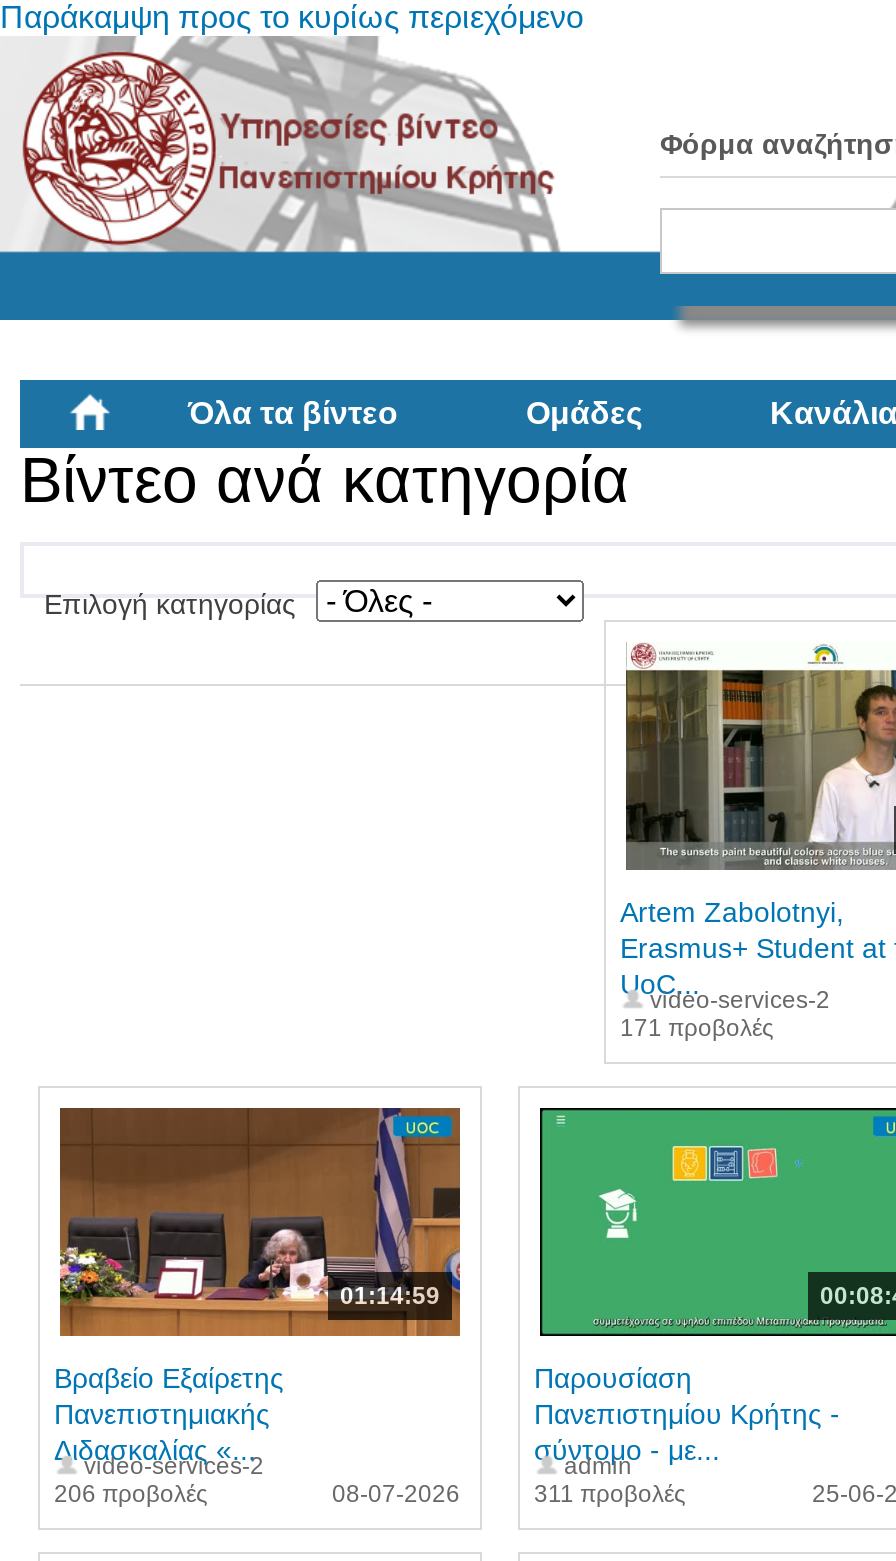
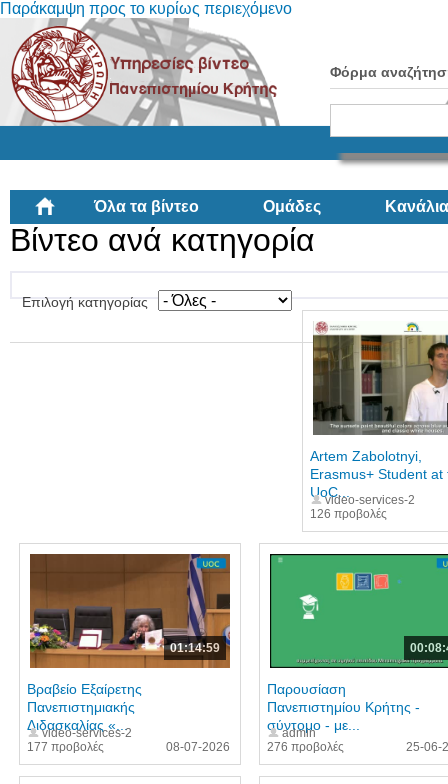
[620,1014,774,1042] 171 προβολές -> [310,507,387,521] 126 προβολές
[54,1480,208,1508] 206 προβολές -> [27,740,104,754] 177 προβολές
[534,1480,686,1508] 311 προβολές -> [267,740,344,754] 276 προβολές

